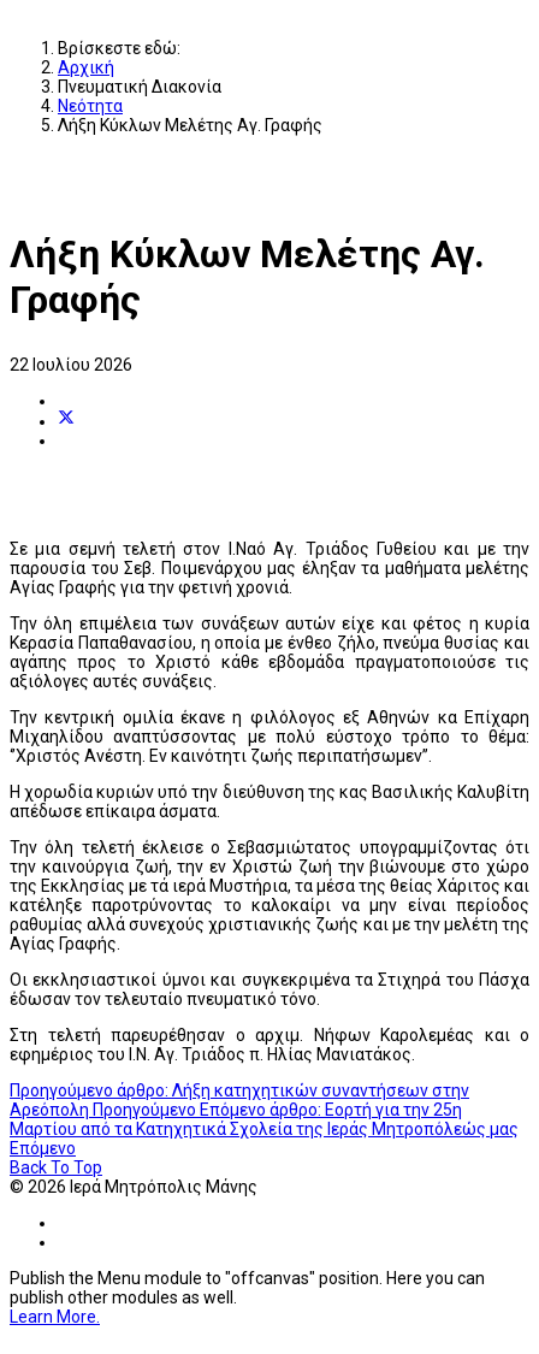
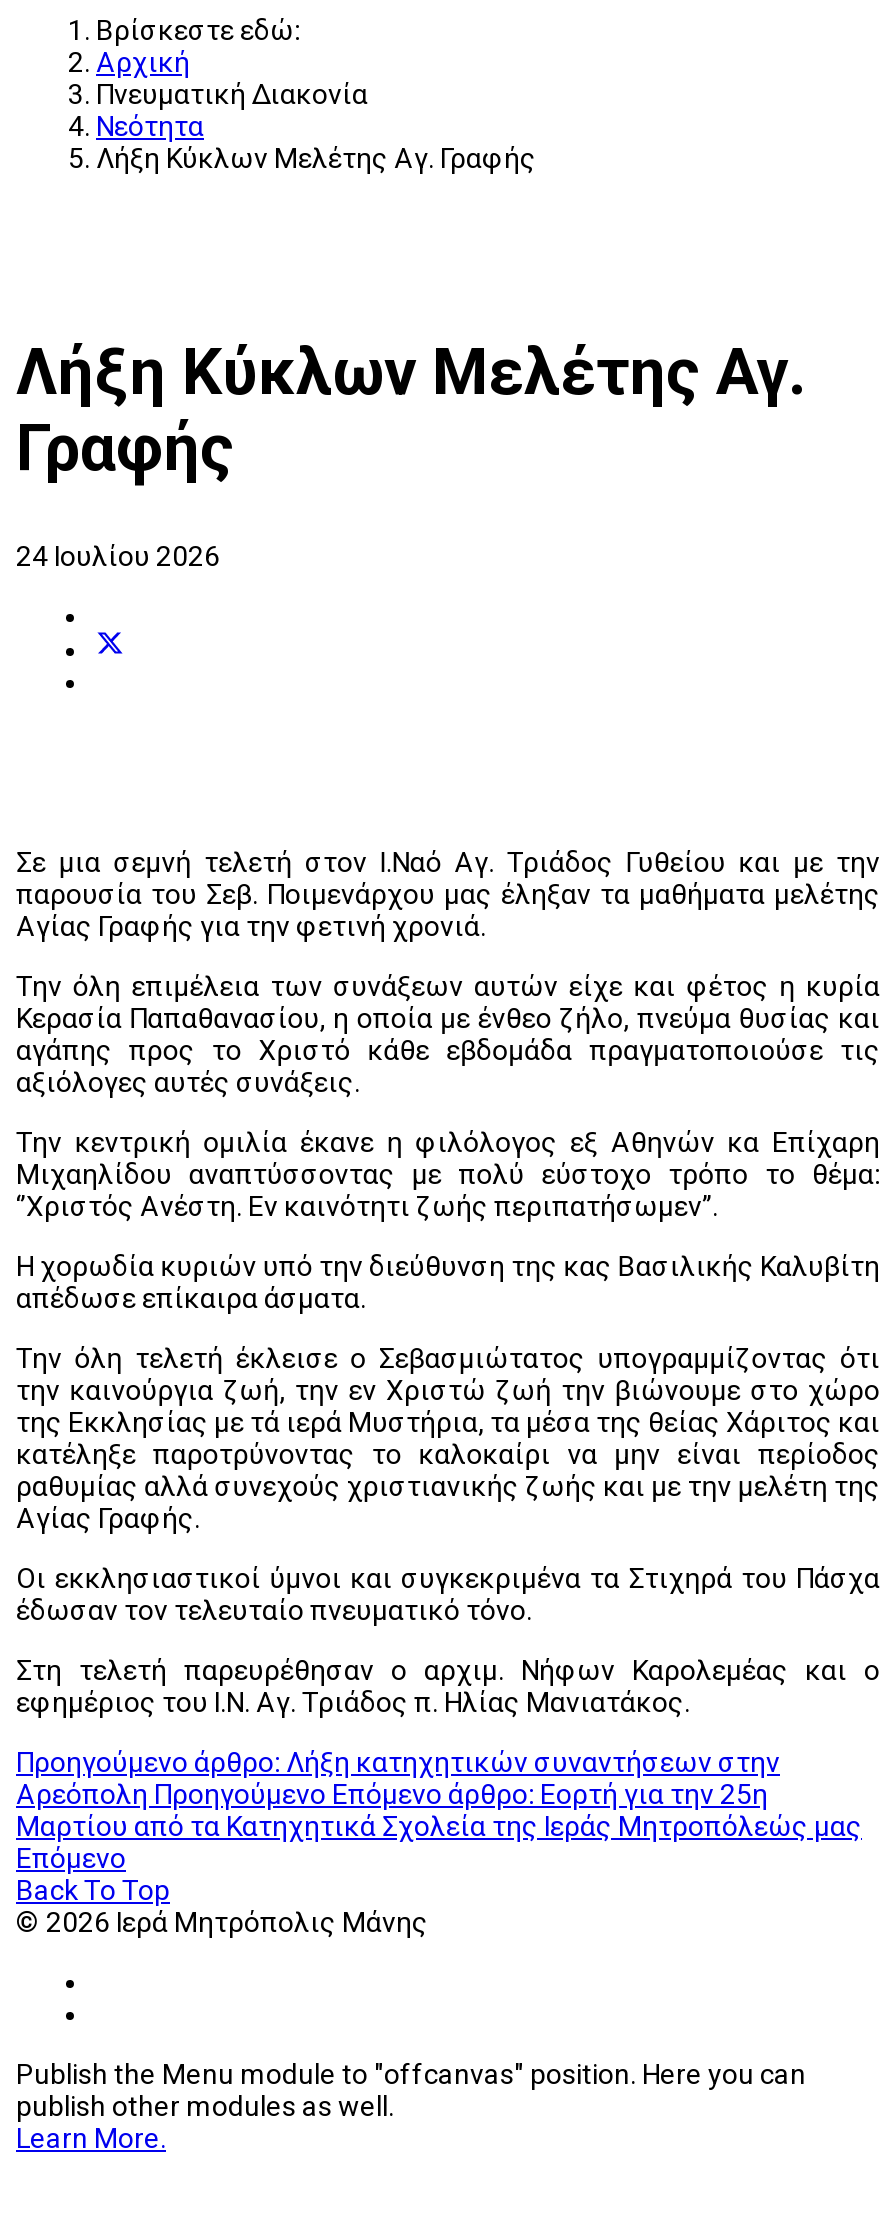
[10,355,132,374] 22 Ιουλίου 2026 -> [16,540,220,572] 24 Ιουλίου 2026

